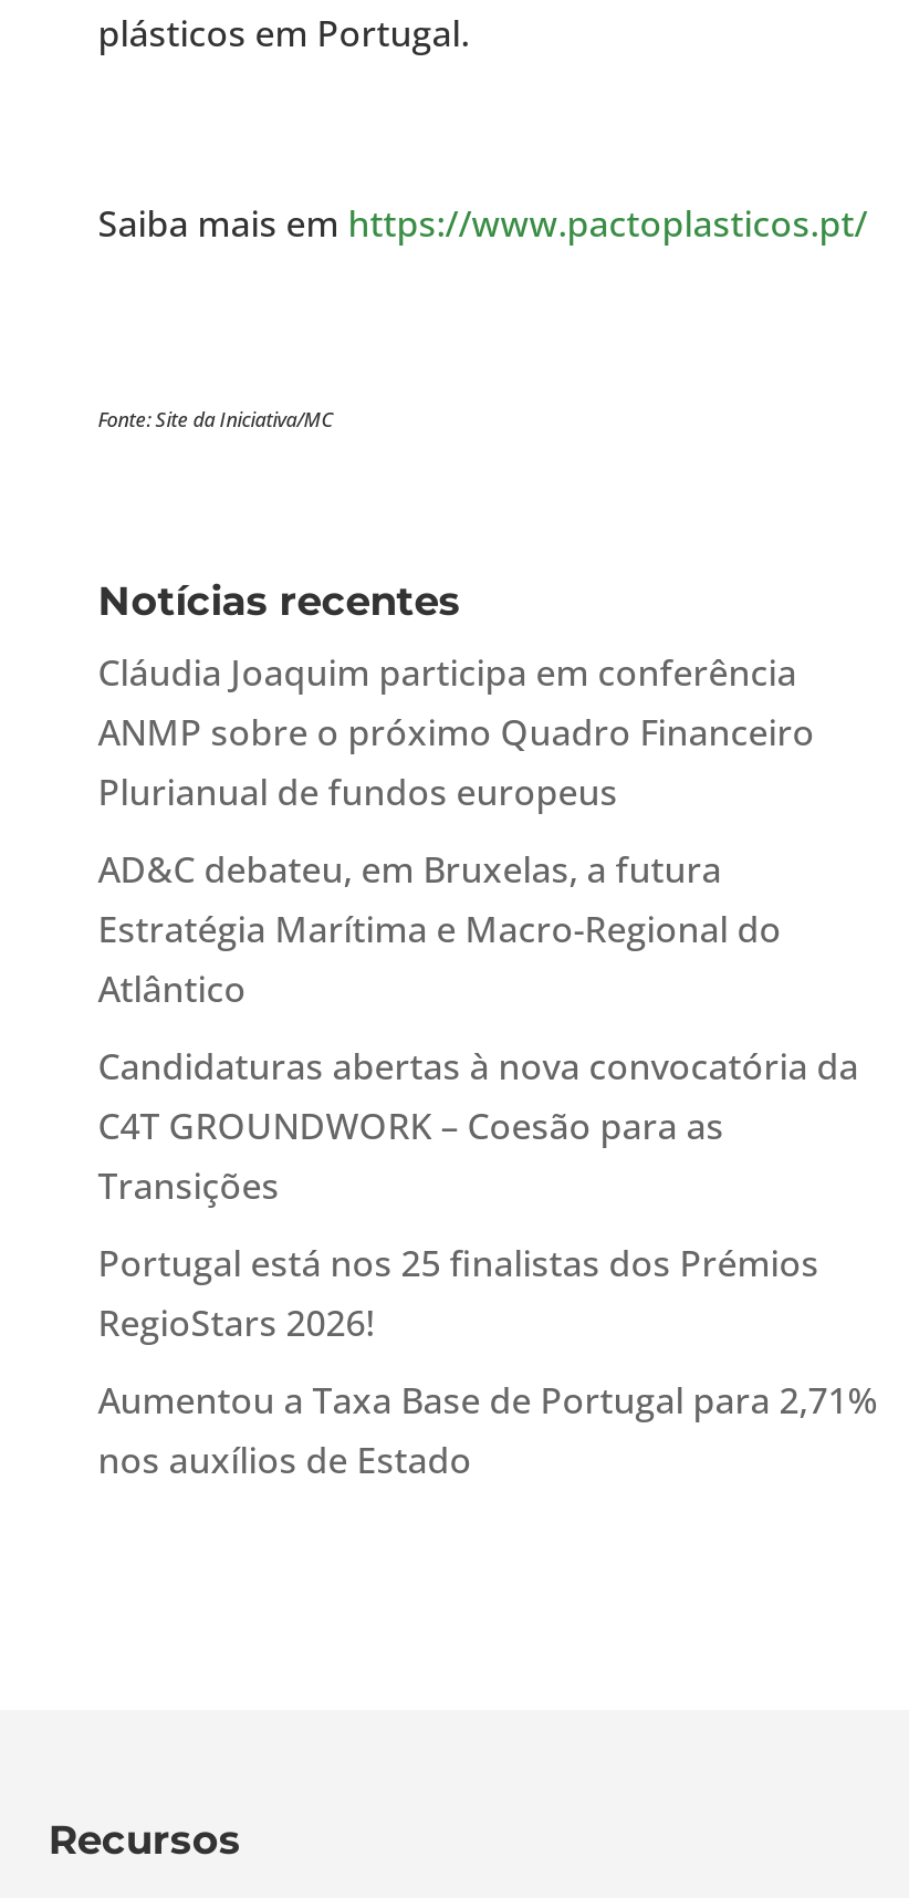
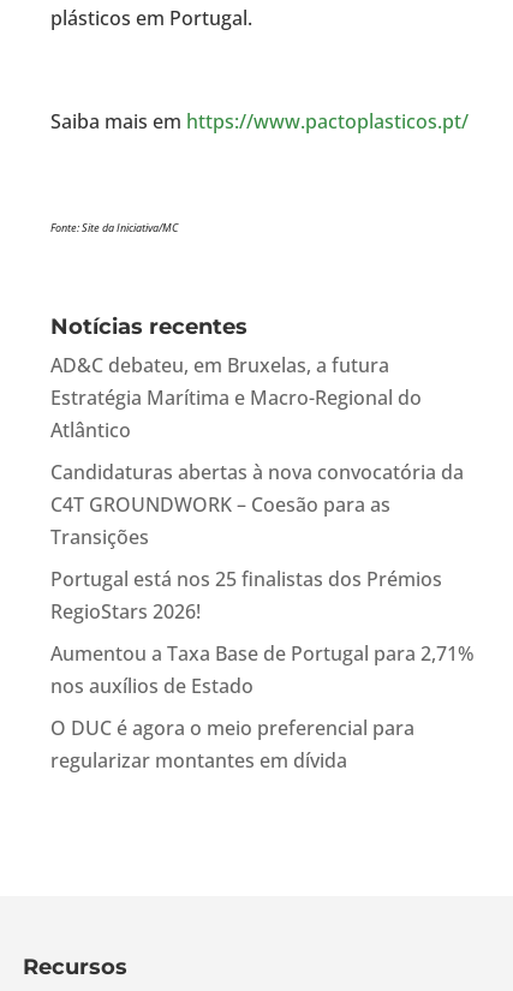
[98,648,815,816] Cláudia Joaquim participa em conferência | ANMP sobre o próximo Quadro Financeiro | Plurianual de fundos europeus -> none
moved [98,845,879,1484] -> [50,352,474,699]: AD&C debateu, em Bruxelas, a futura | Estratégia Marítima e Macro-Regional do | Atlântico | ... | Aumentou a Taxa Base de Portugal para 2,71% | nos auxílios de Estado
none -> [50,715,414,774] O DUC é agora o meio preferencial para | regularizar montantes em dívida

